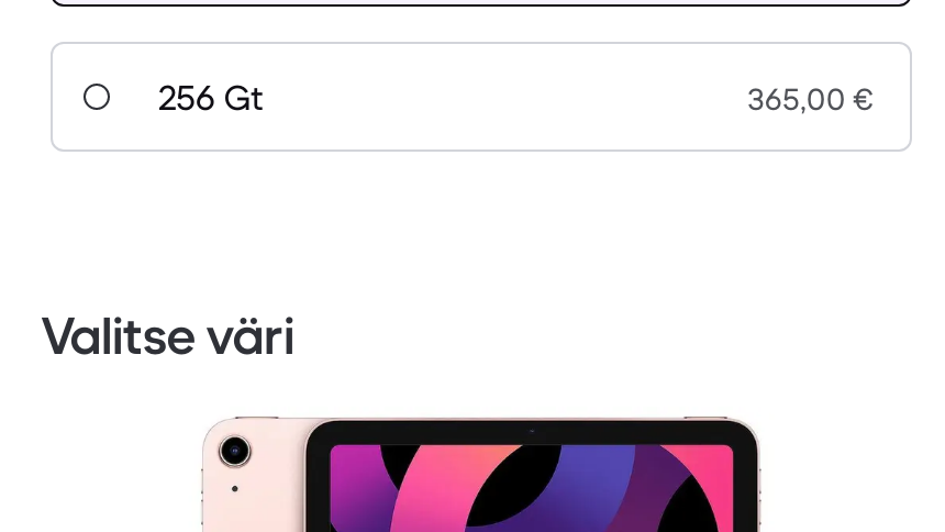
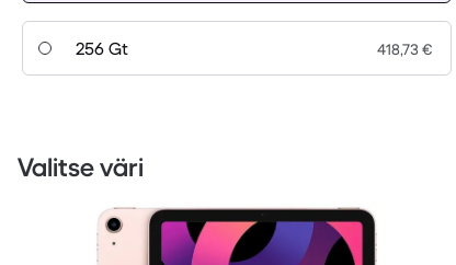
[747,80,875,120] 365,00 € -> [377,40,433,60] 418,73 €

